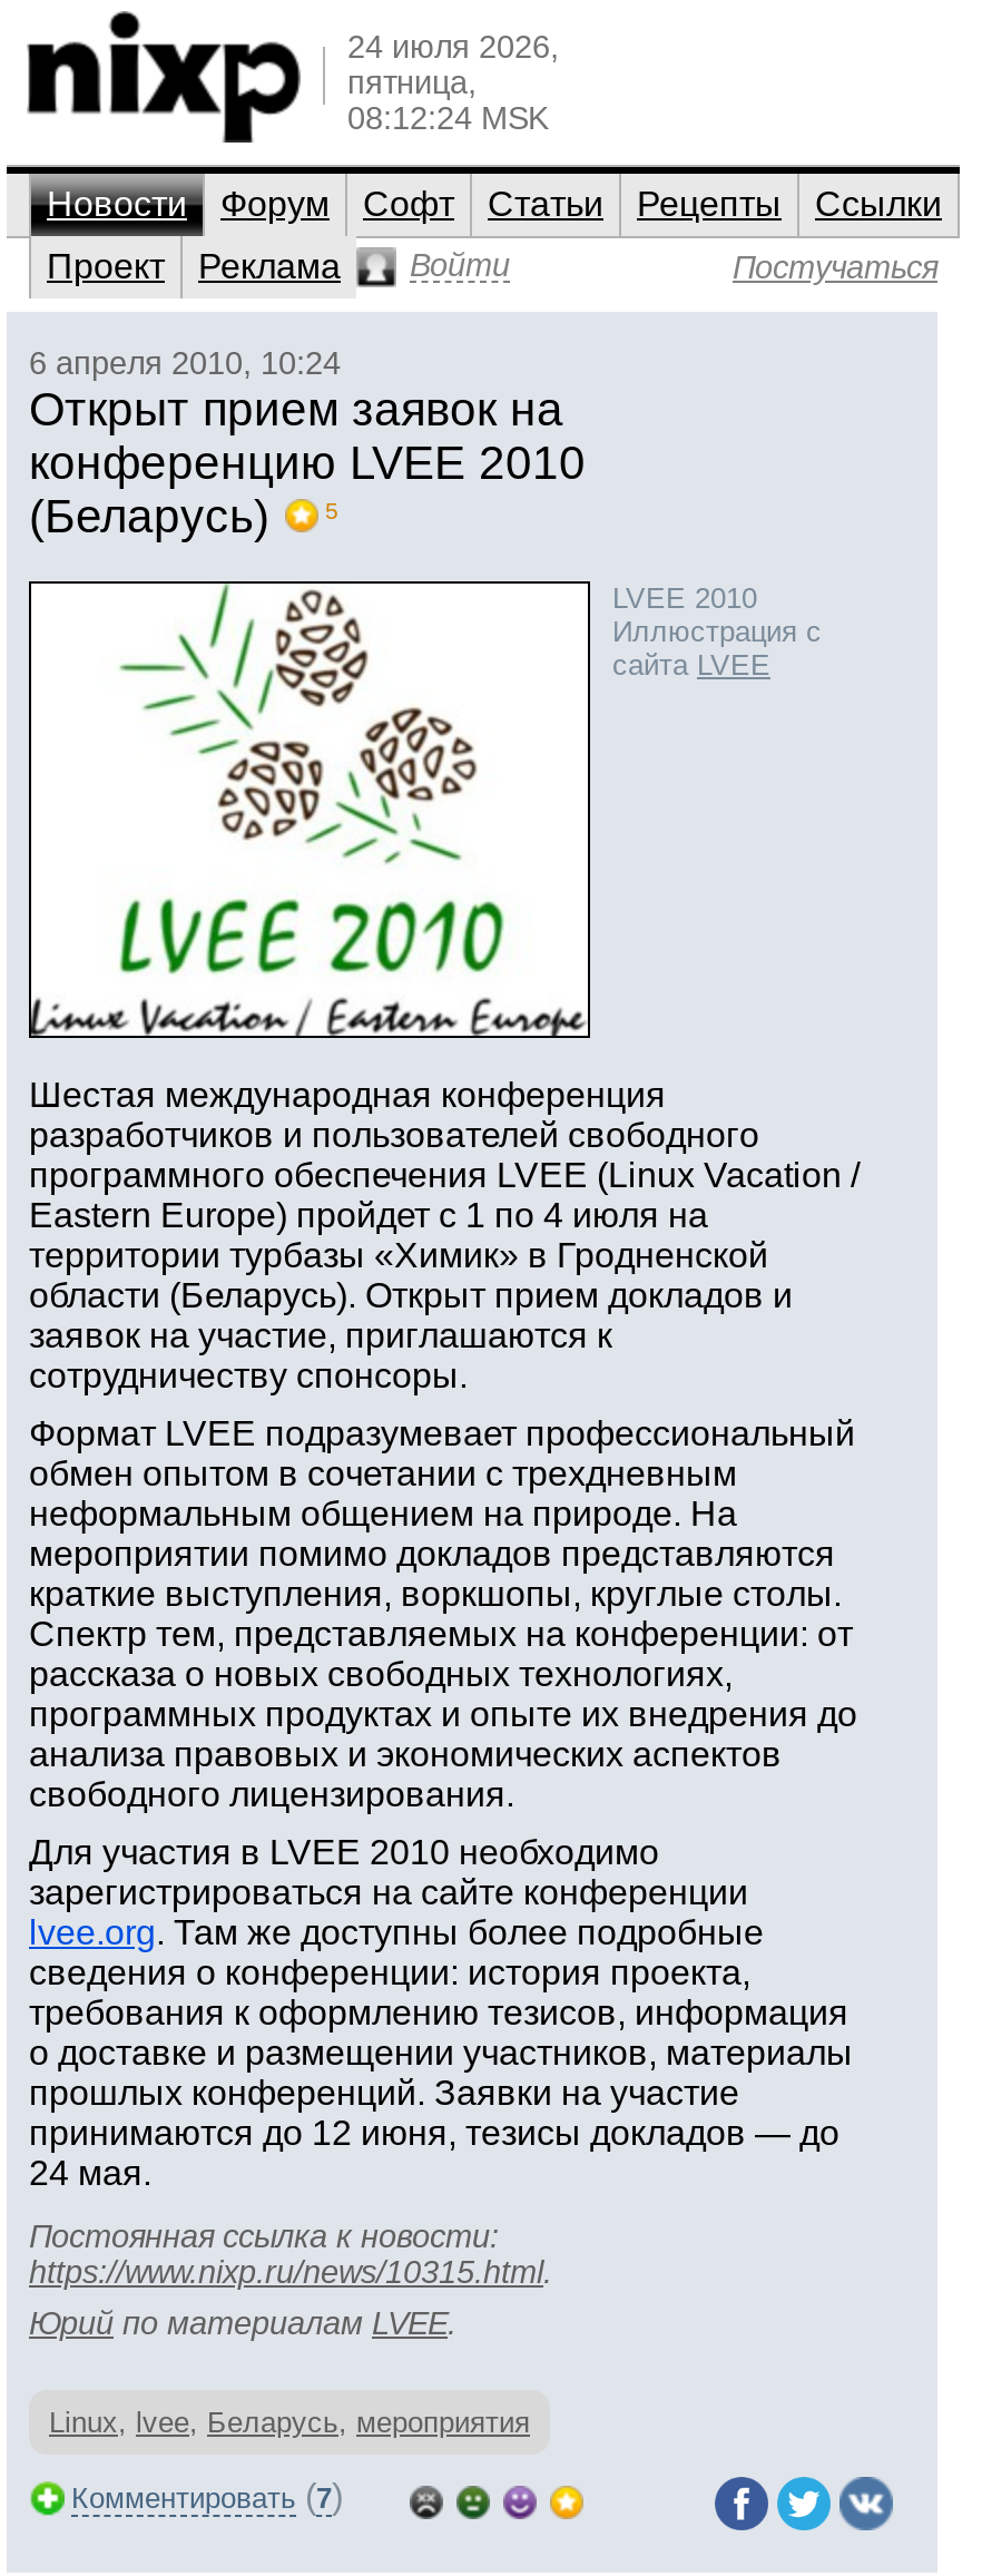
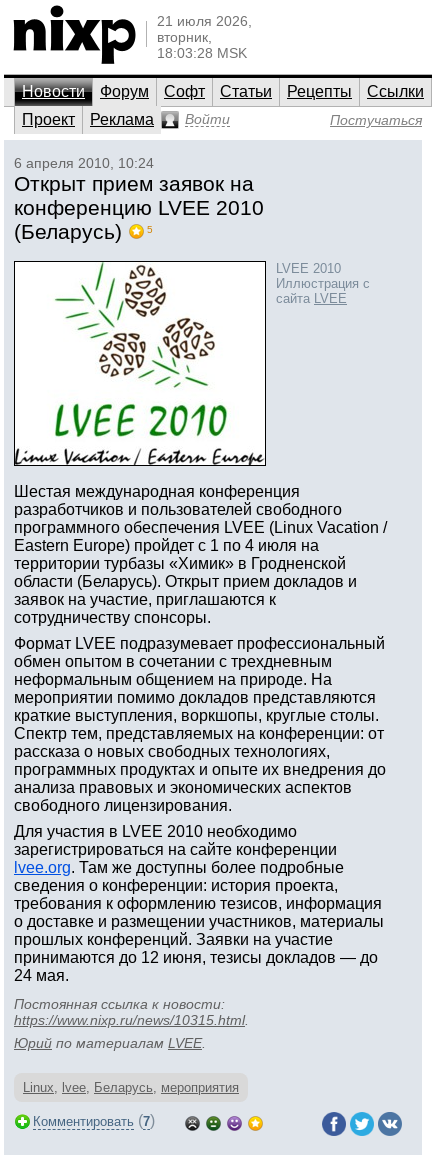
[347,29,559,136] 24 июля 2026, | пятница, | 08:12:24 MSK -> [157,13,252,61] 21 июля 2026, | вторник, | 18:03:28 MSK

